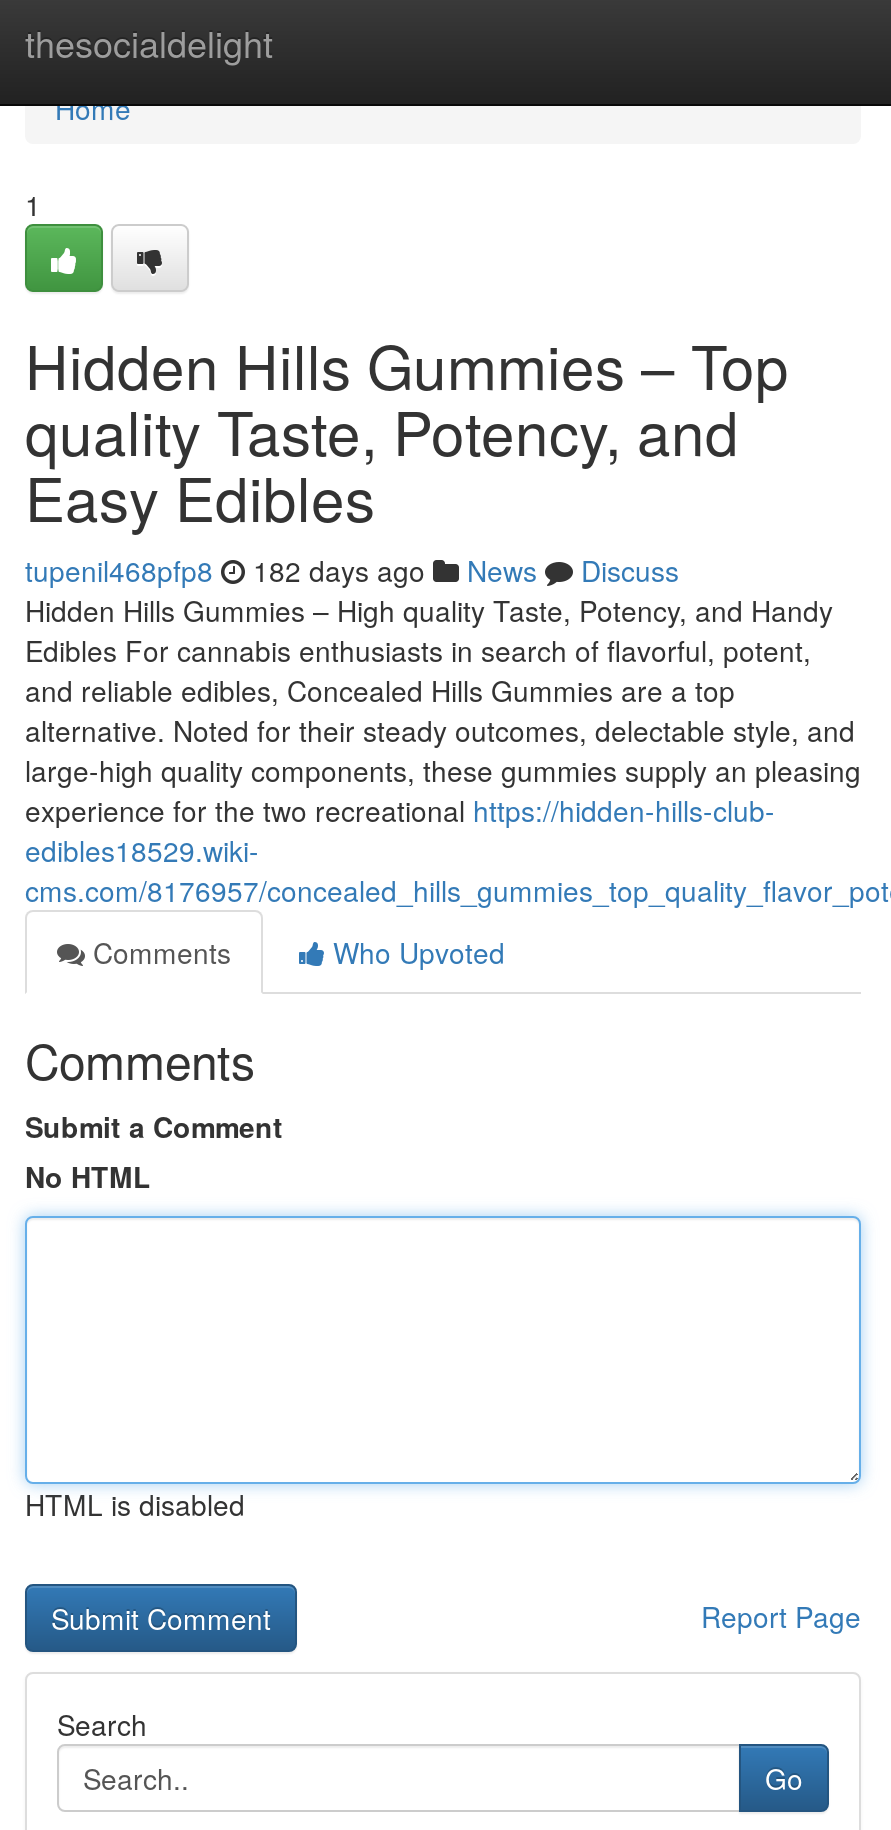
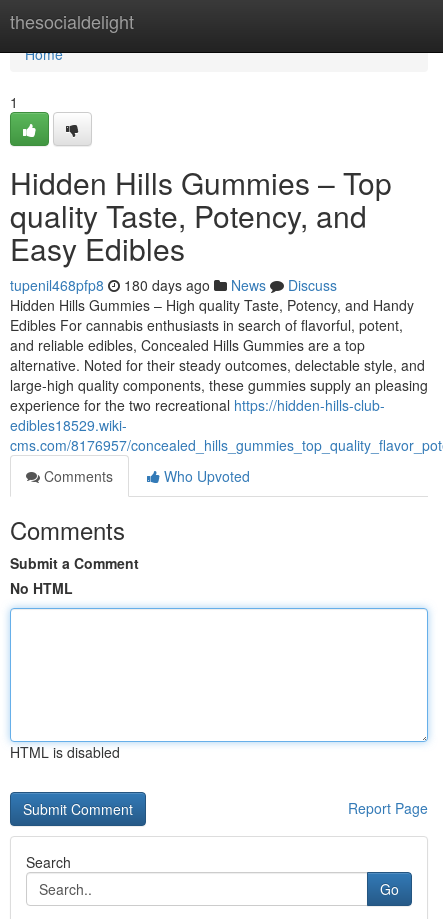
[25,550,679,590] tupenil468pfp8 182 days ago News Discuss -> [10,275,337,295] tupenil468pfp8 180 days ago News Discuss

